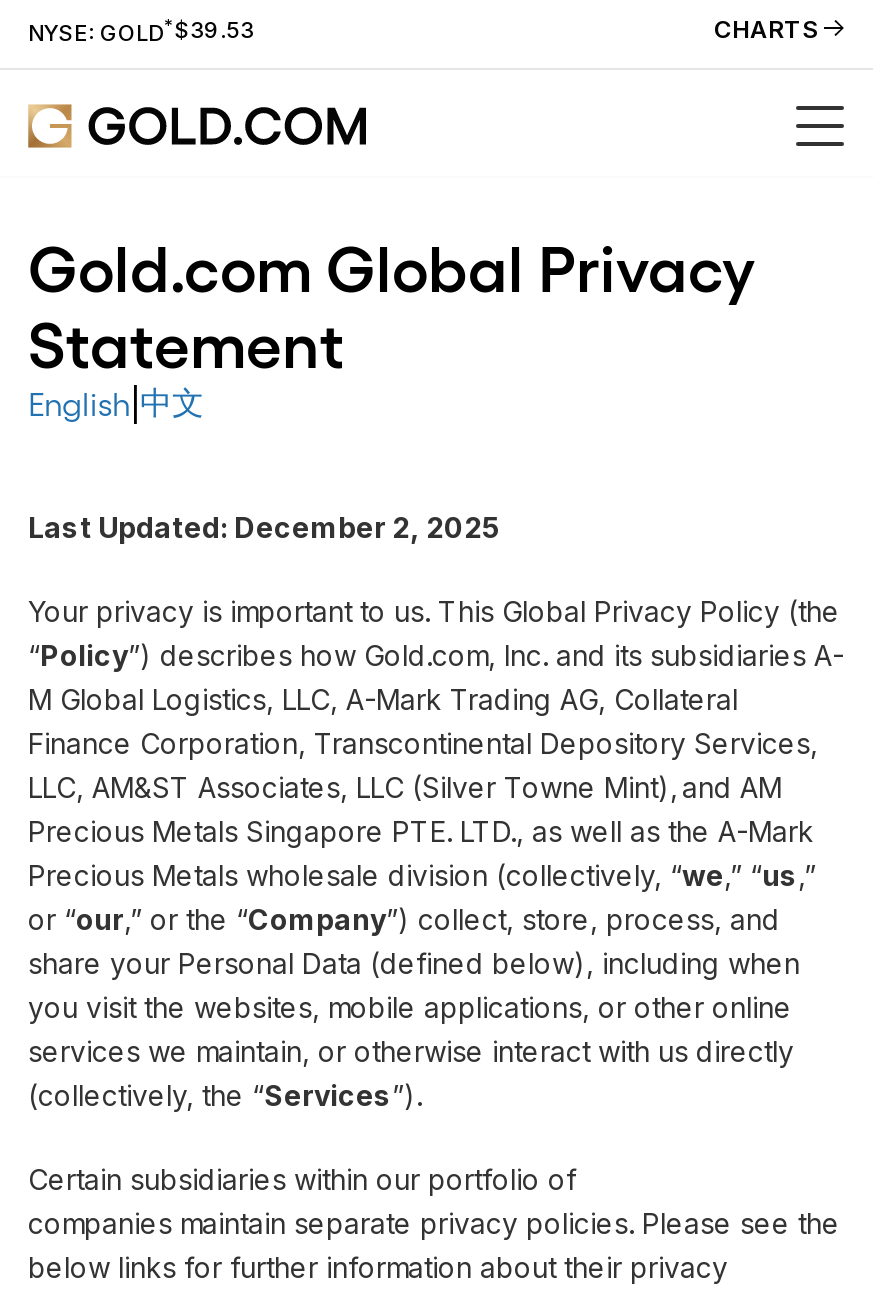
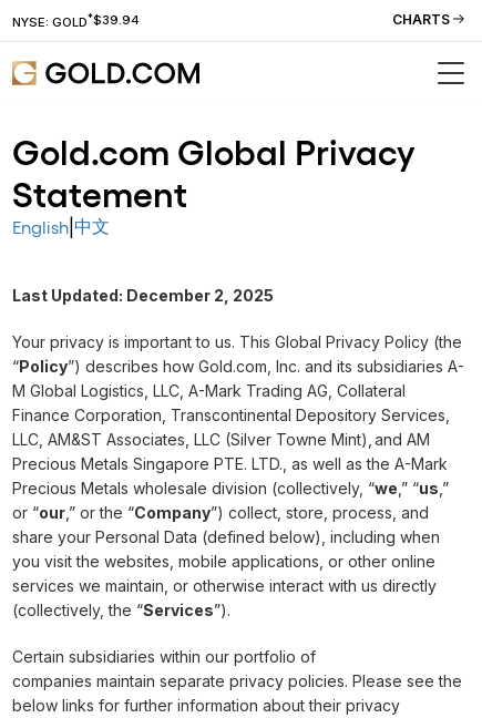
[28,14,254,47] NYSE: GOLD*$39.53 -> [12,11,140,30] NYSE: GOLD*$39.94

